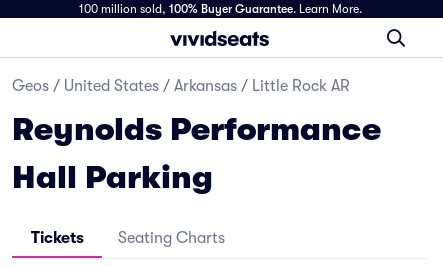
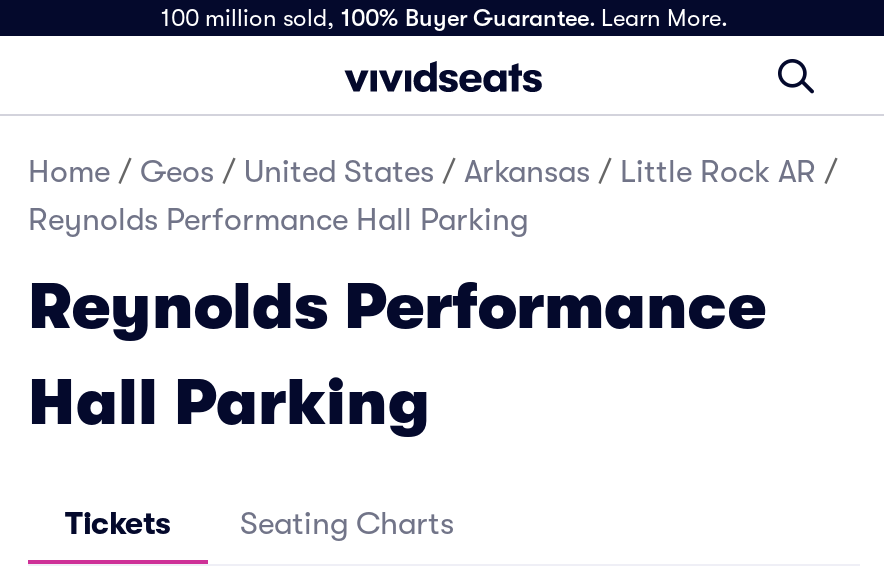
[12,77,350,95] Geos / United States / Arkansas / Little Rock AR -> [28,154,838,238] Home / Geos / United States / Arkansas / Little Rock AR / | Reynolds Performance Hall Parking

